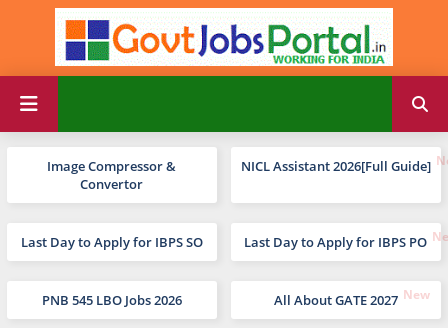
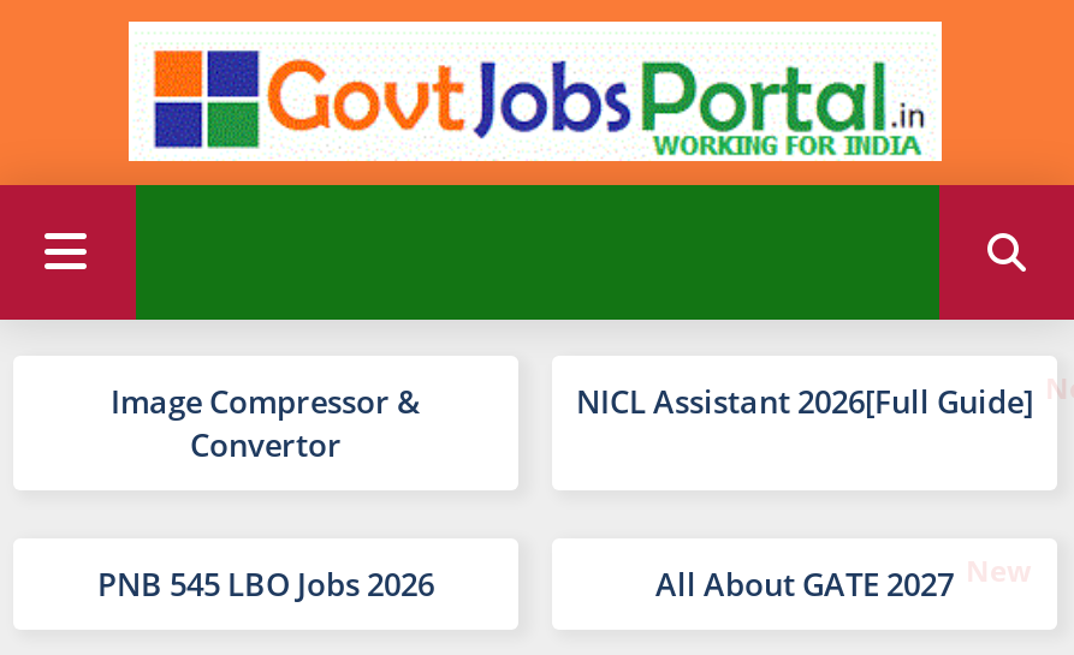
[21,233,427,251] Last Day to Apply for IBPS SO | Last Day to Apply for IBPS PO -> none

